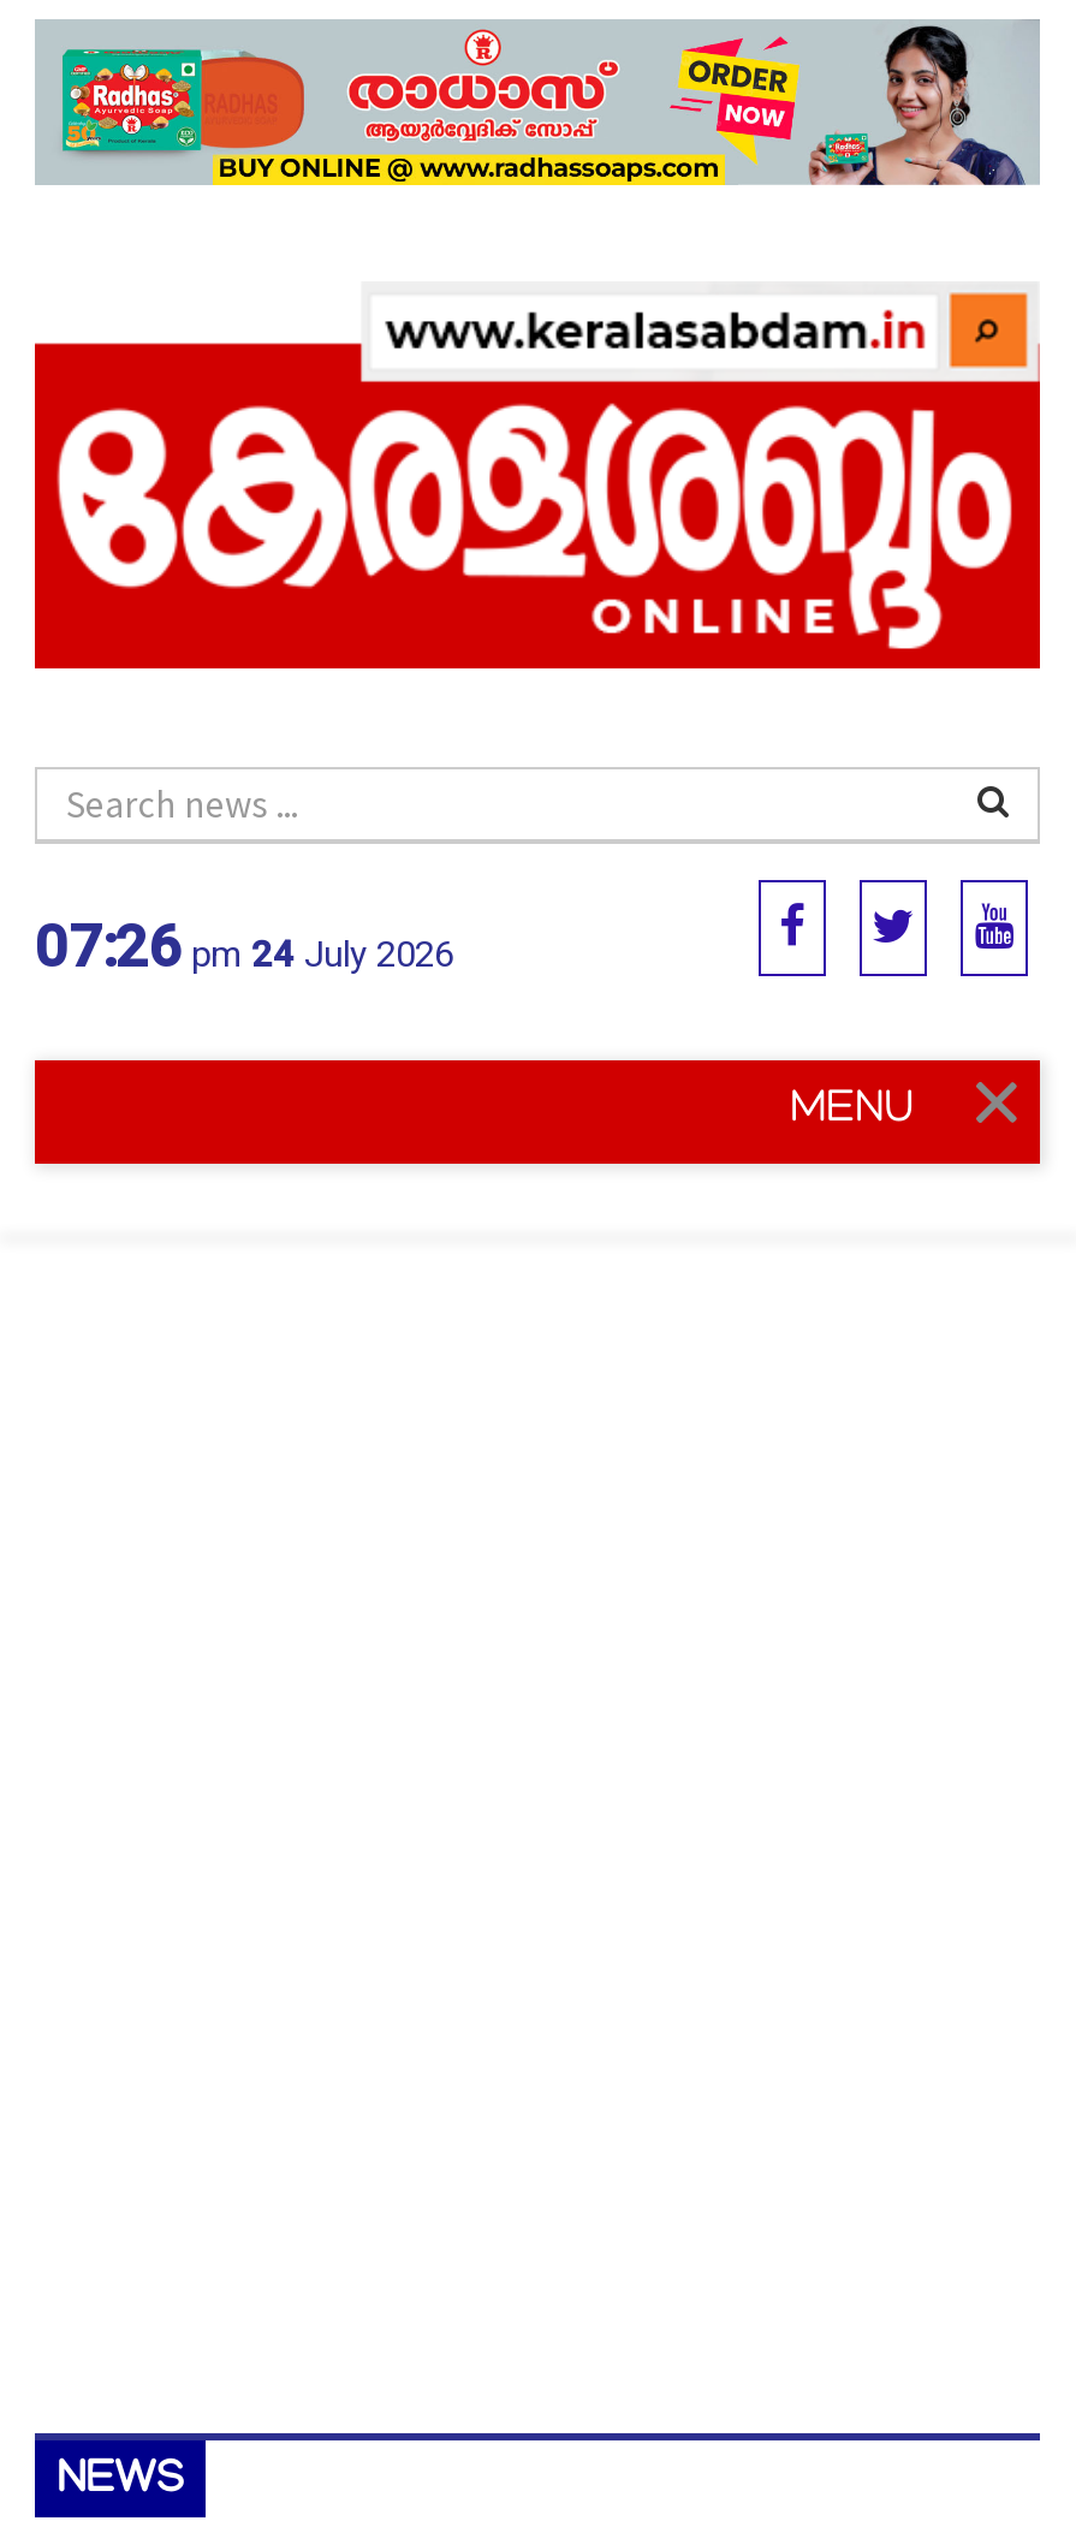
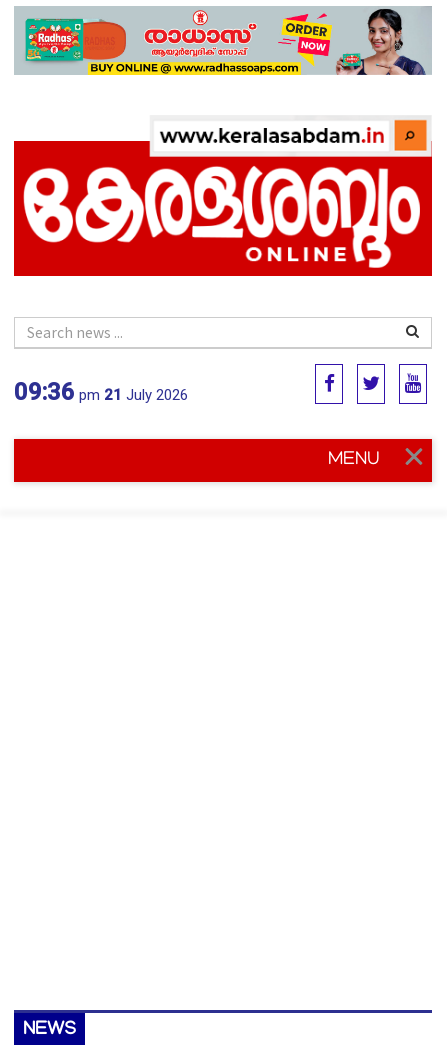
[35,914,453,981] 07:26 pm 24 July 2026 -> [14,378,188,406] 09:36 pm 21 July 2026

